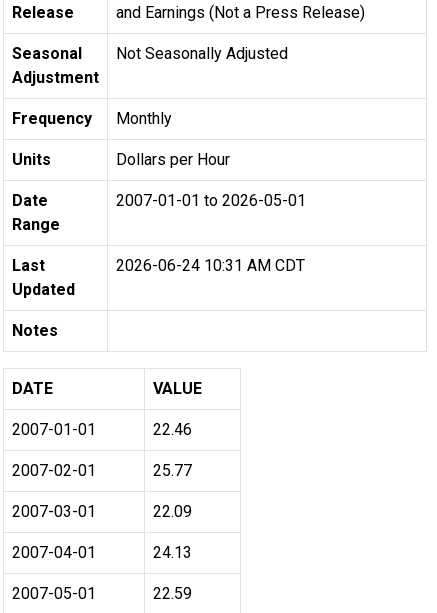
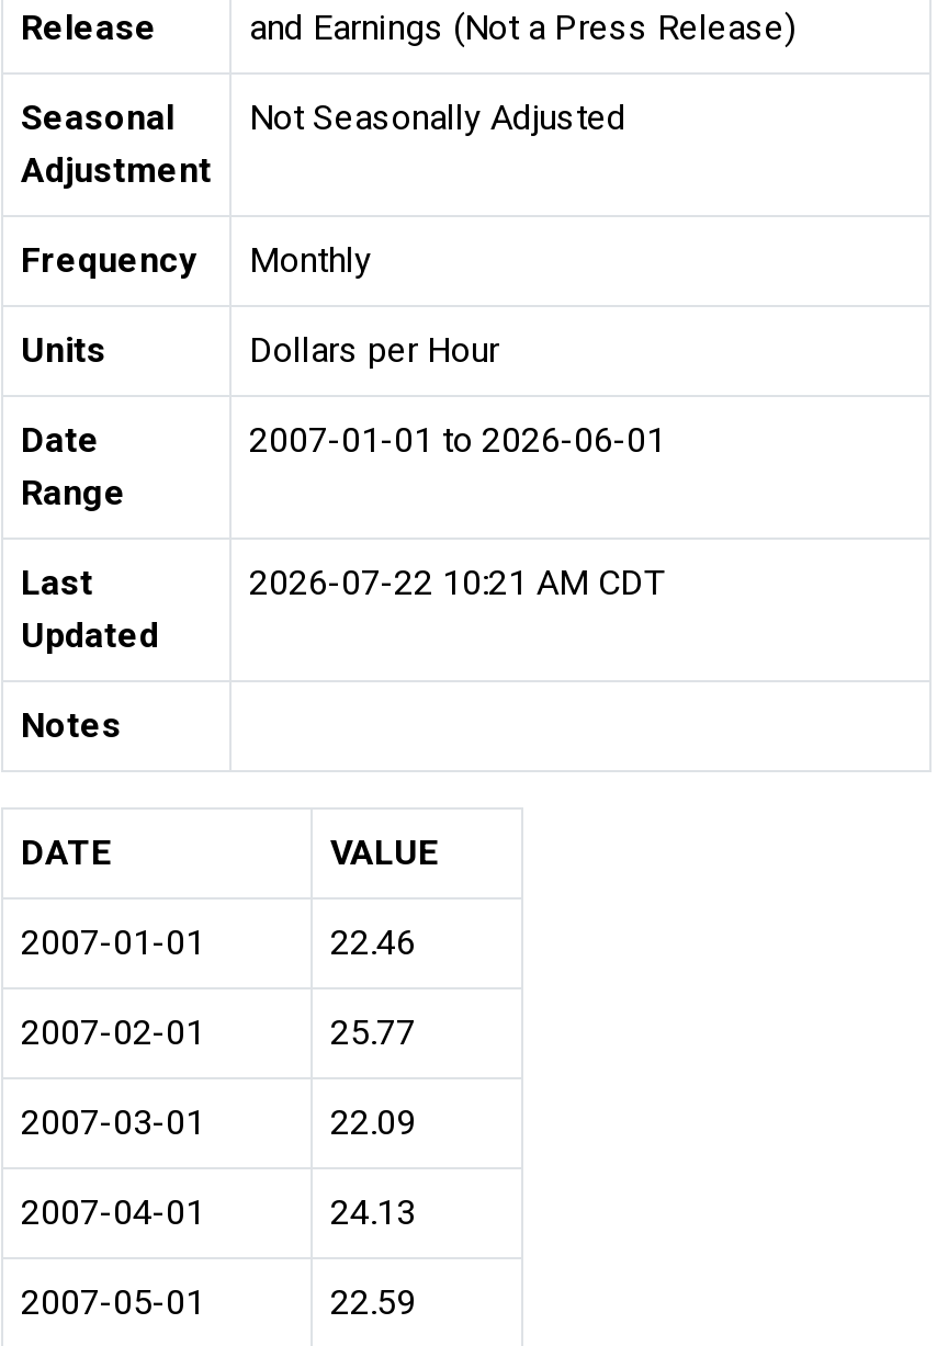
[116,191,306,210] 2007-01-01 to 2026-05-01 -> [249,419,666,461] 2007-01-01 to 2026-06-01
[116,256,305,275] 2026-06-24 10:31 AM CDT -> [249,562,664,603] 2026-07-22 10:21 AM CDT

